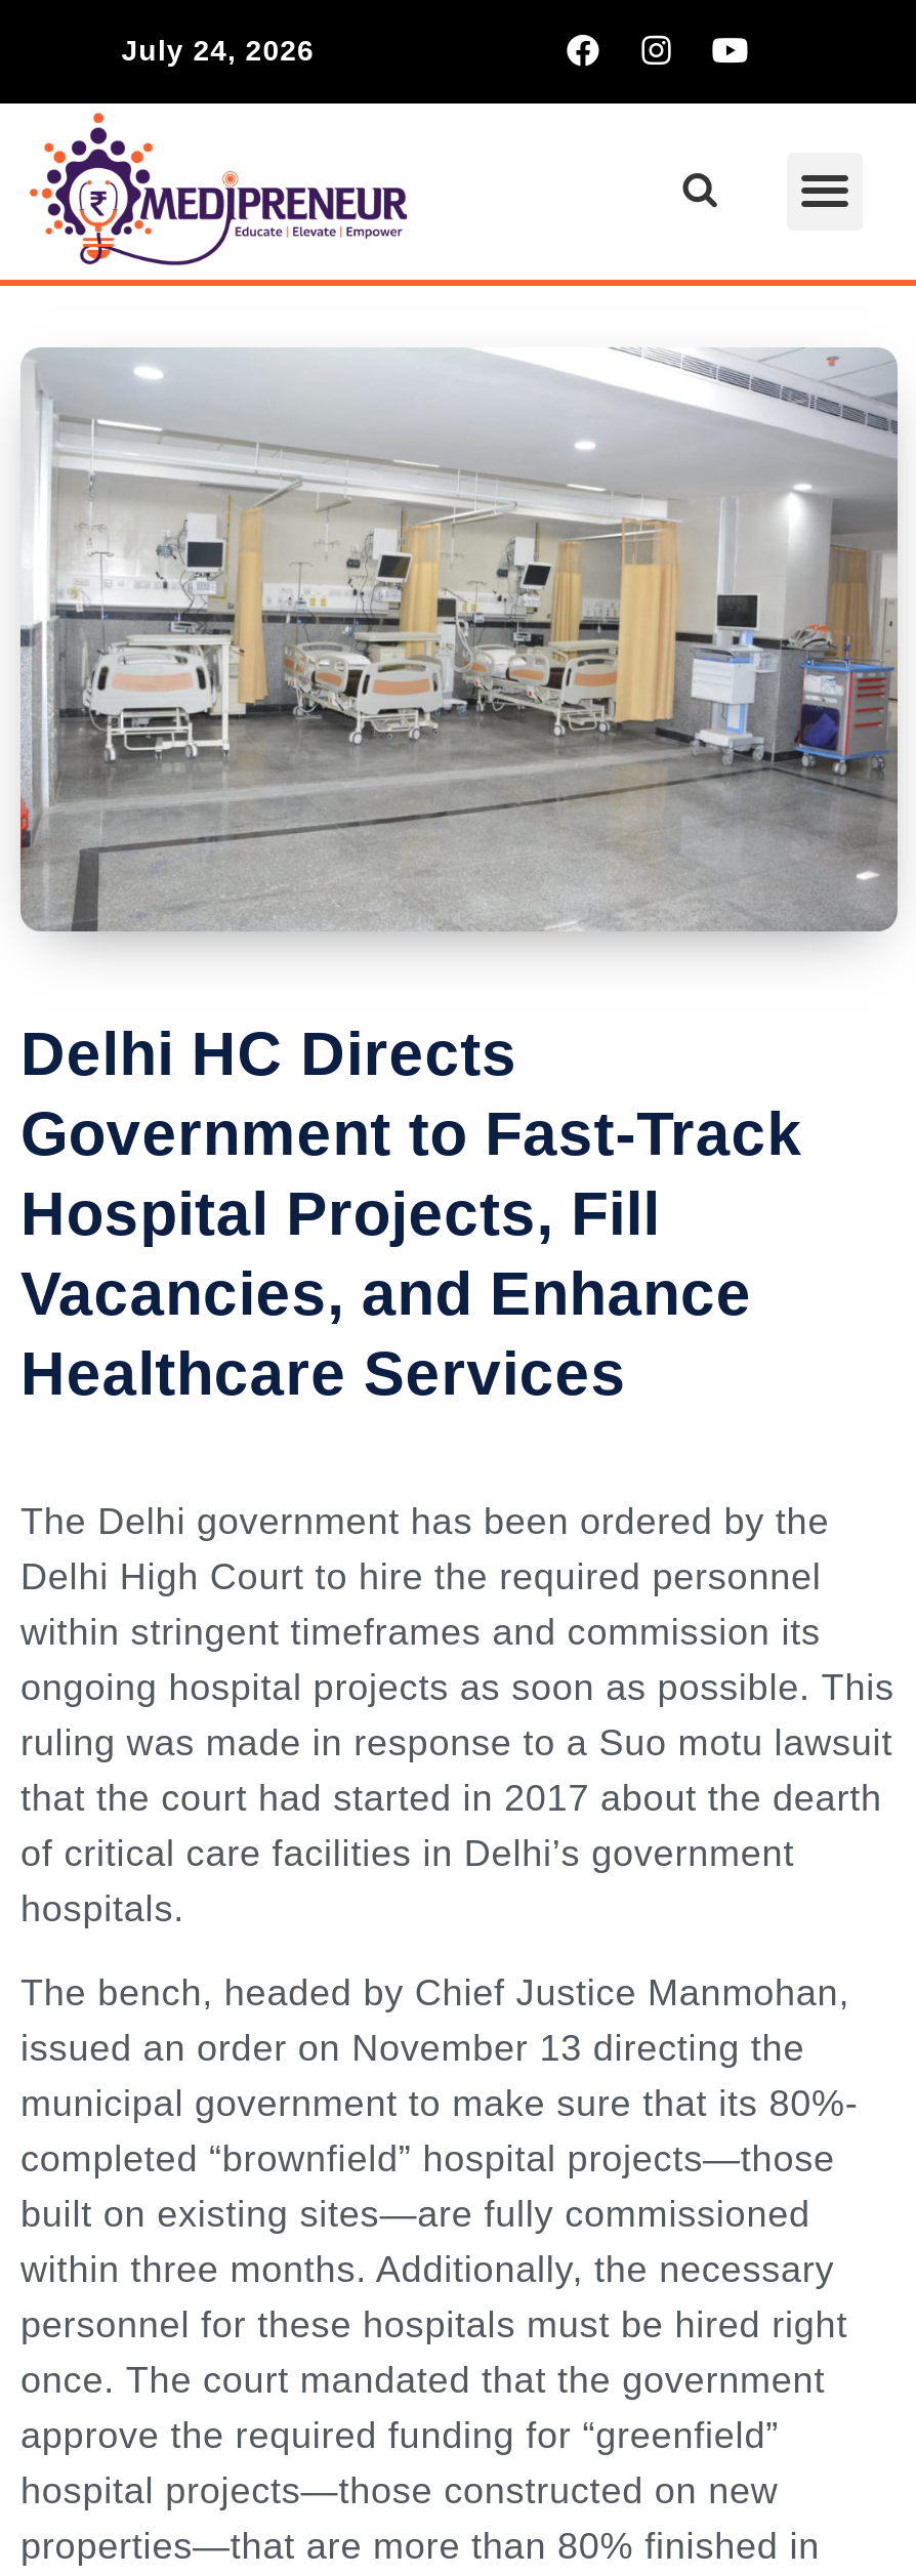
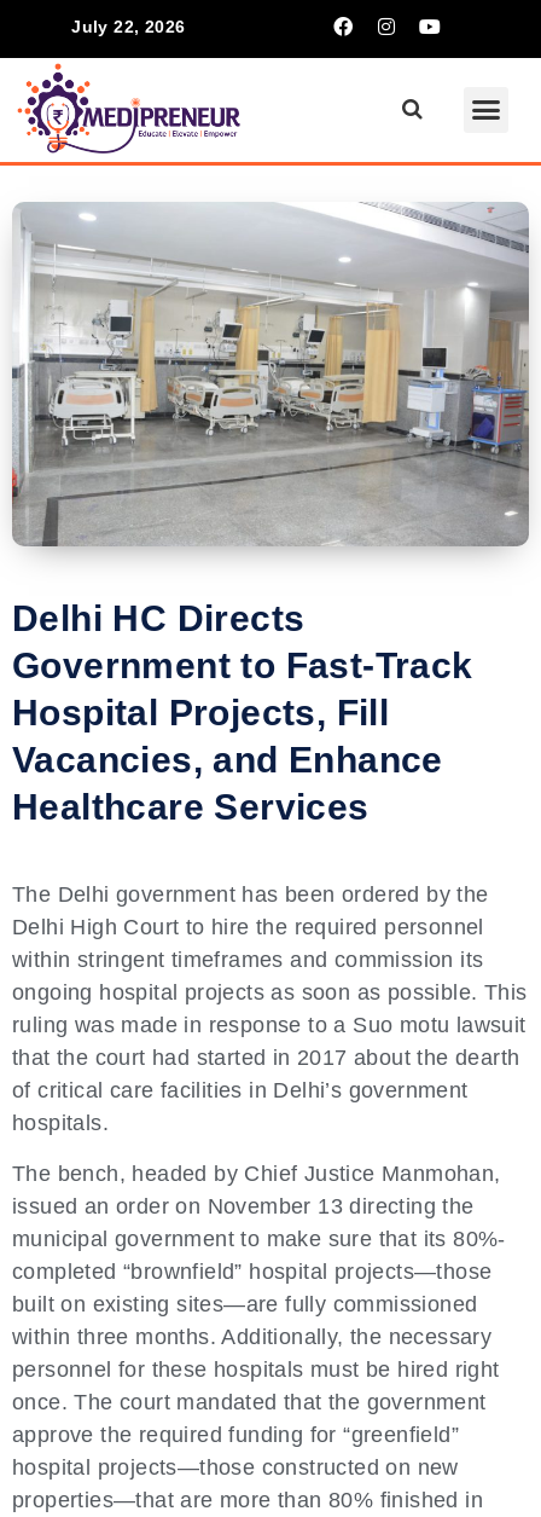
[121,34,314,67] July 24, 2026 -> [71,17,185,36] July 22, 2026

